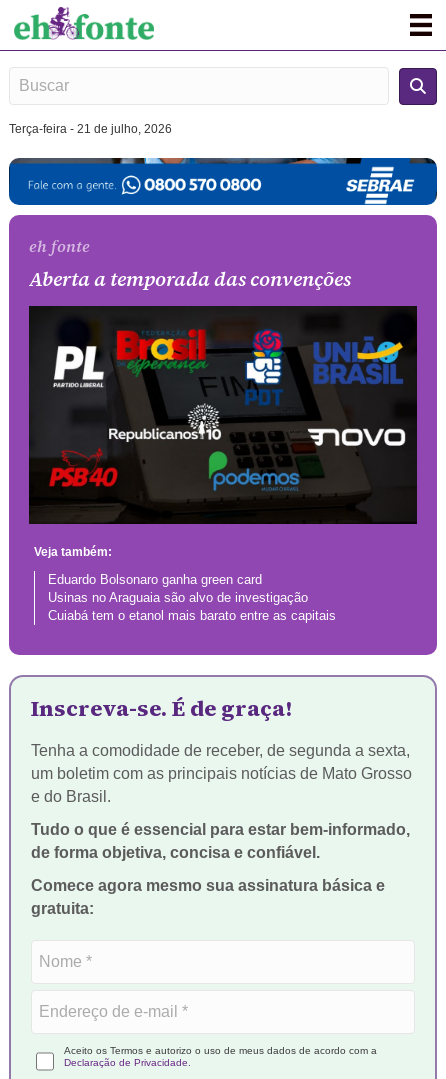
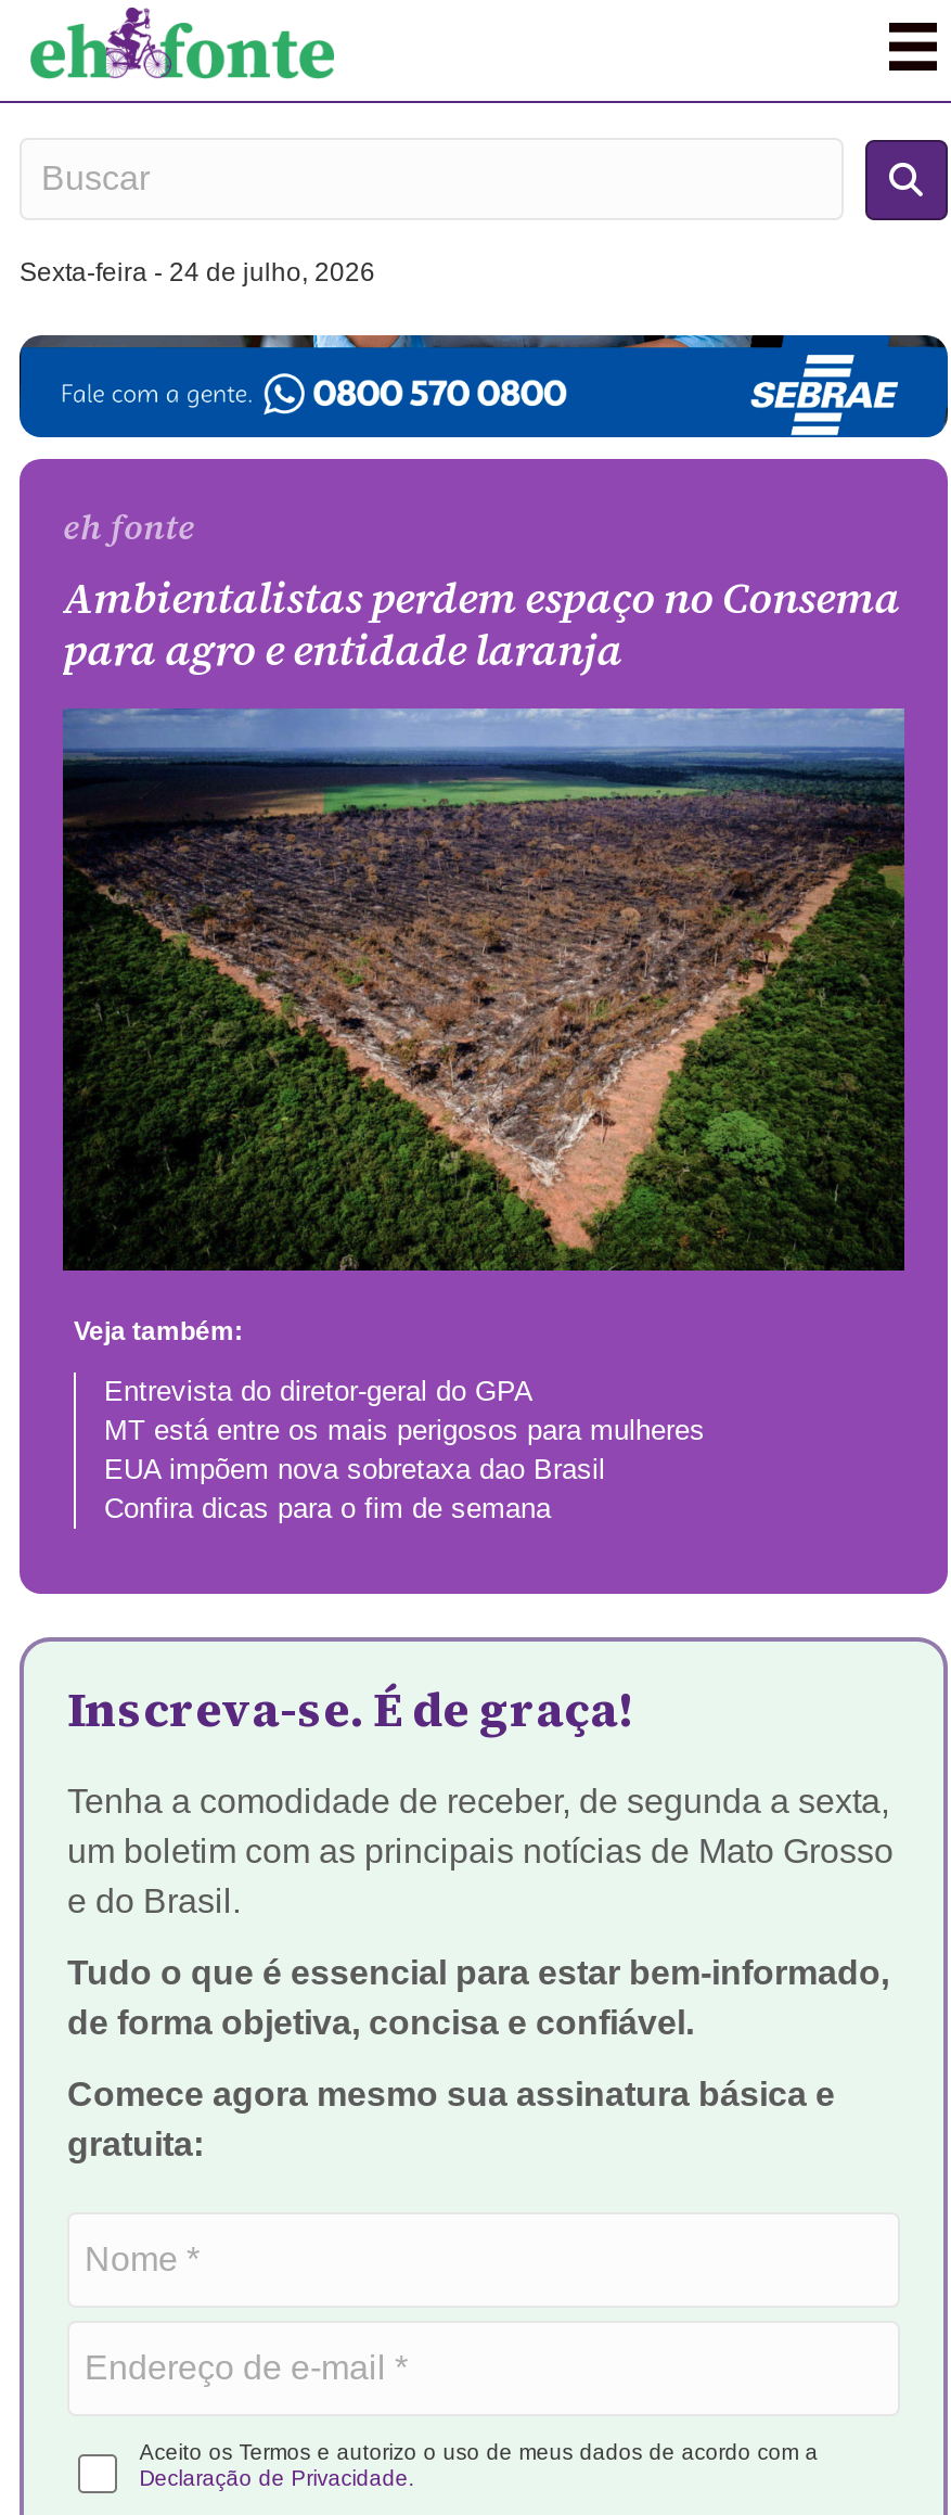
[9,122,172,136] Terça-feira - 21 de julho, 2026 -> [20,258,375,288] Sexta-feira - 24 de julho, 2026
[29,265,351,293] Aberta a temporada das convenções -> [63,568,900,681] Ambientalistas perdem espaço no Consema | para agro e entidade laranja
[34,305,417,524] [image] -> [78,706,904,1271] [image]
[48,572,336,623] Eduardo Bolsonaro ganha green card | Usinas no Araguaia são alvo de investigação | Cuiabá tem o etanol mais barato entre as capitais -> [104,1374,705,1524] Entrevista do diretor-geral do GPA | MT está entre os mais perigosos para mulheres | EUA impõem nova sobretaxa dao Brasil | Confira dicas para o fim de semana

